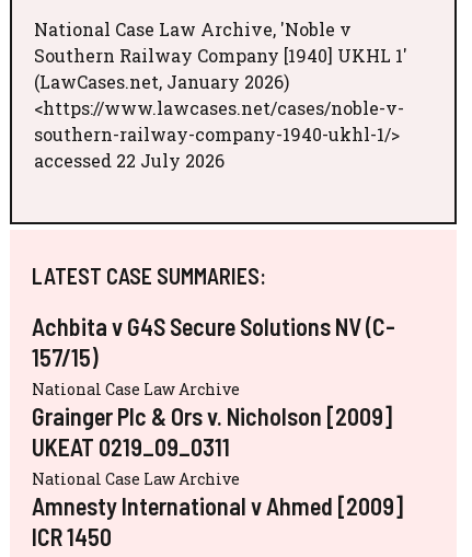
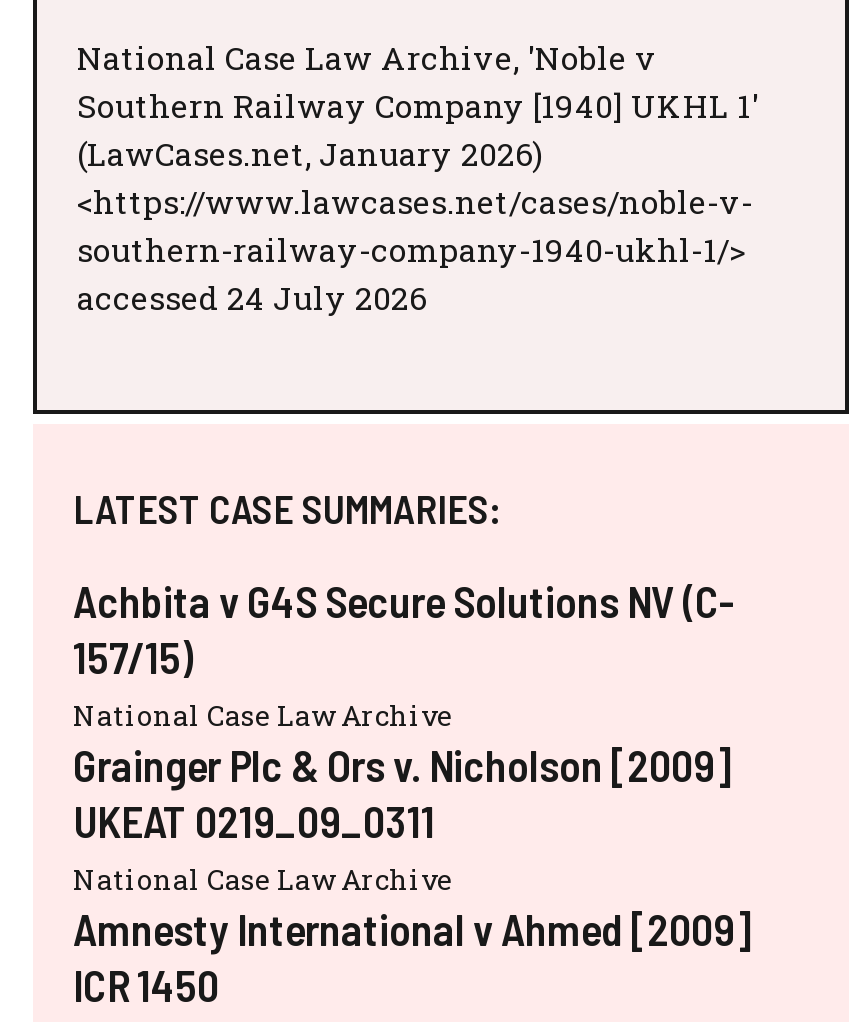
[34,149,225,172] accessed 22 July 2026 -> [77,276,427,318] accessed 24 July 2026

